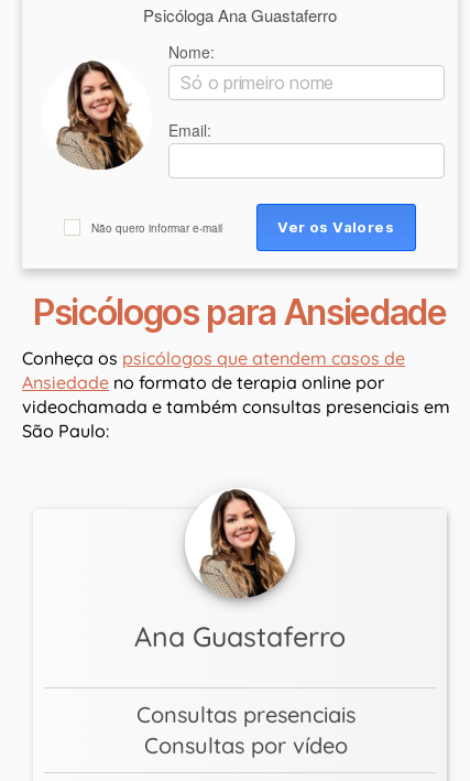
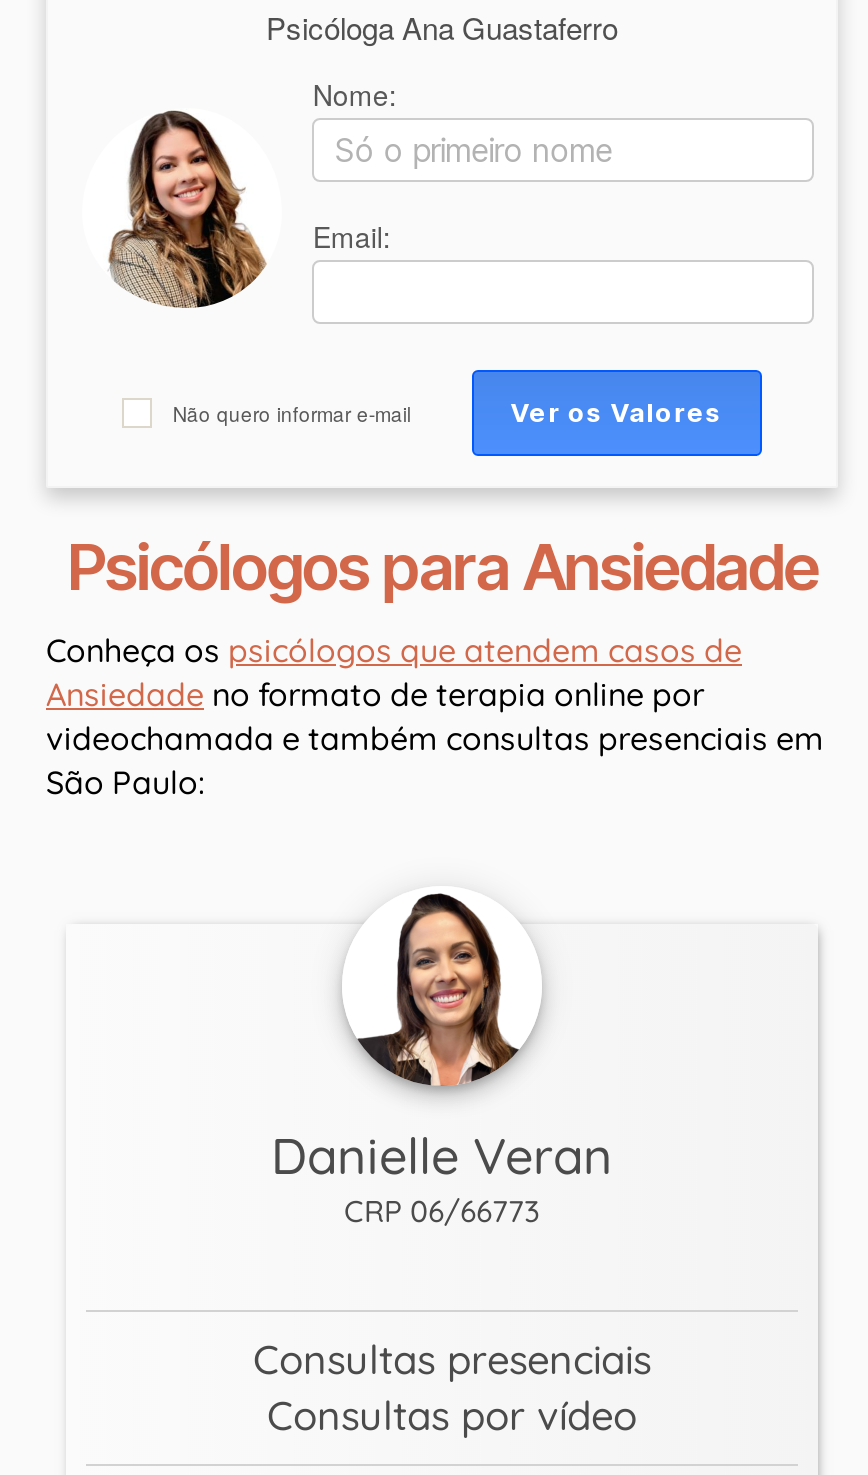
[134,488,346,653] [image] | Ana Guastaferro -> [271,892,613,1230] [image] | Danielle Veran | CRP 06/66773

